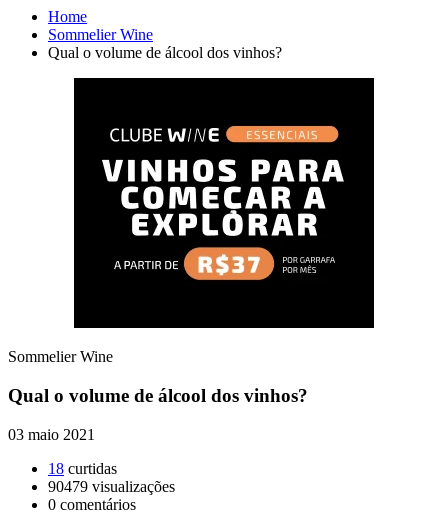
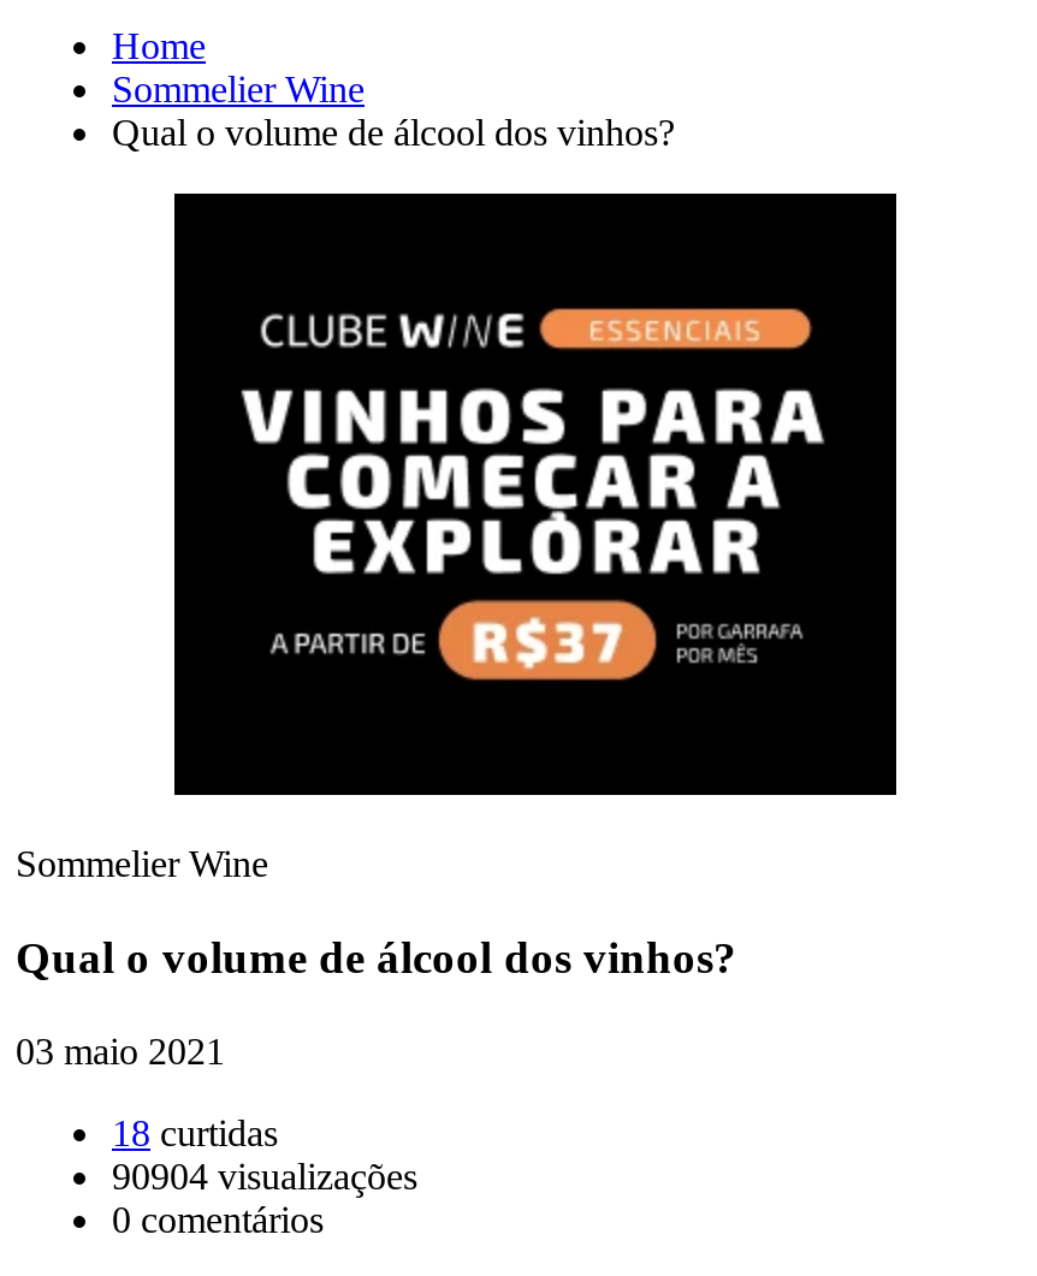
[48,478,175,495] 90479 visualizações -> [112,1155,417,1196] 90904 visualizações

